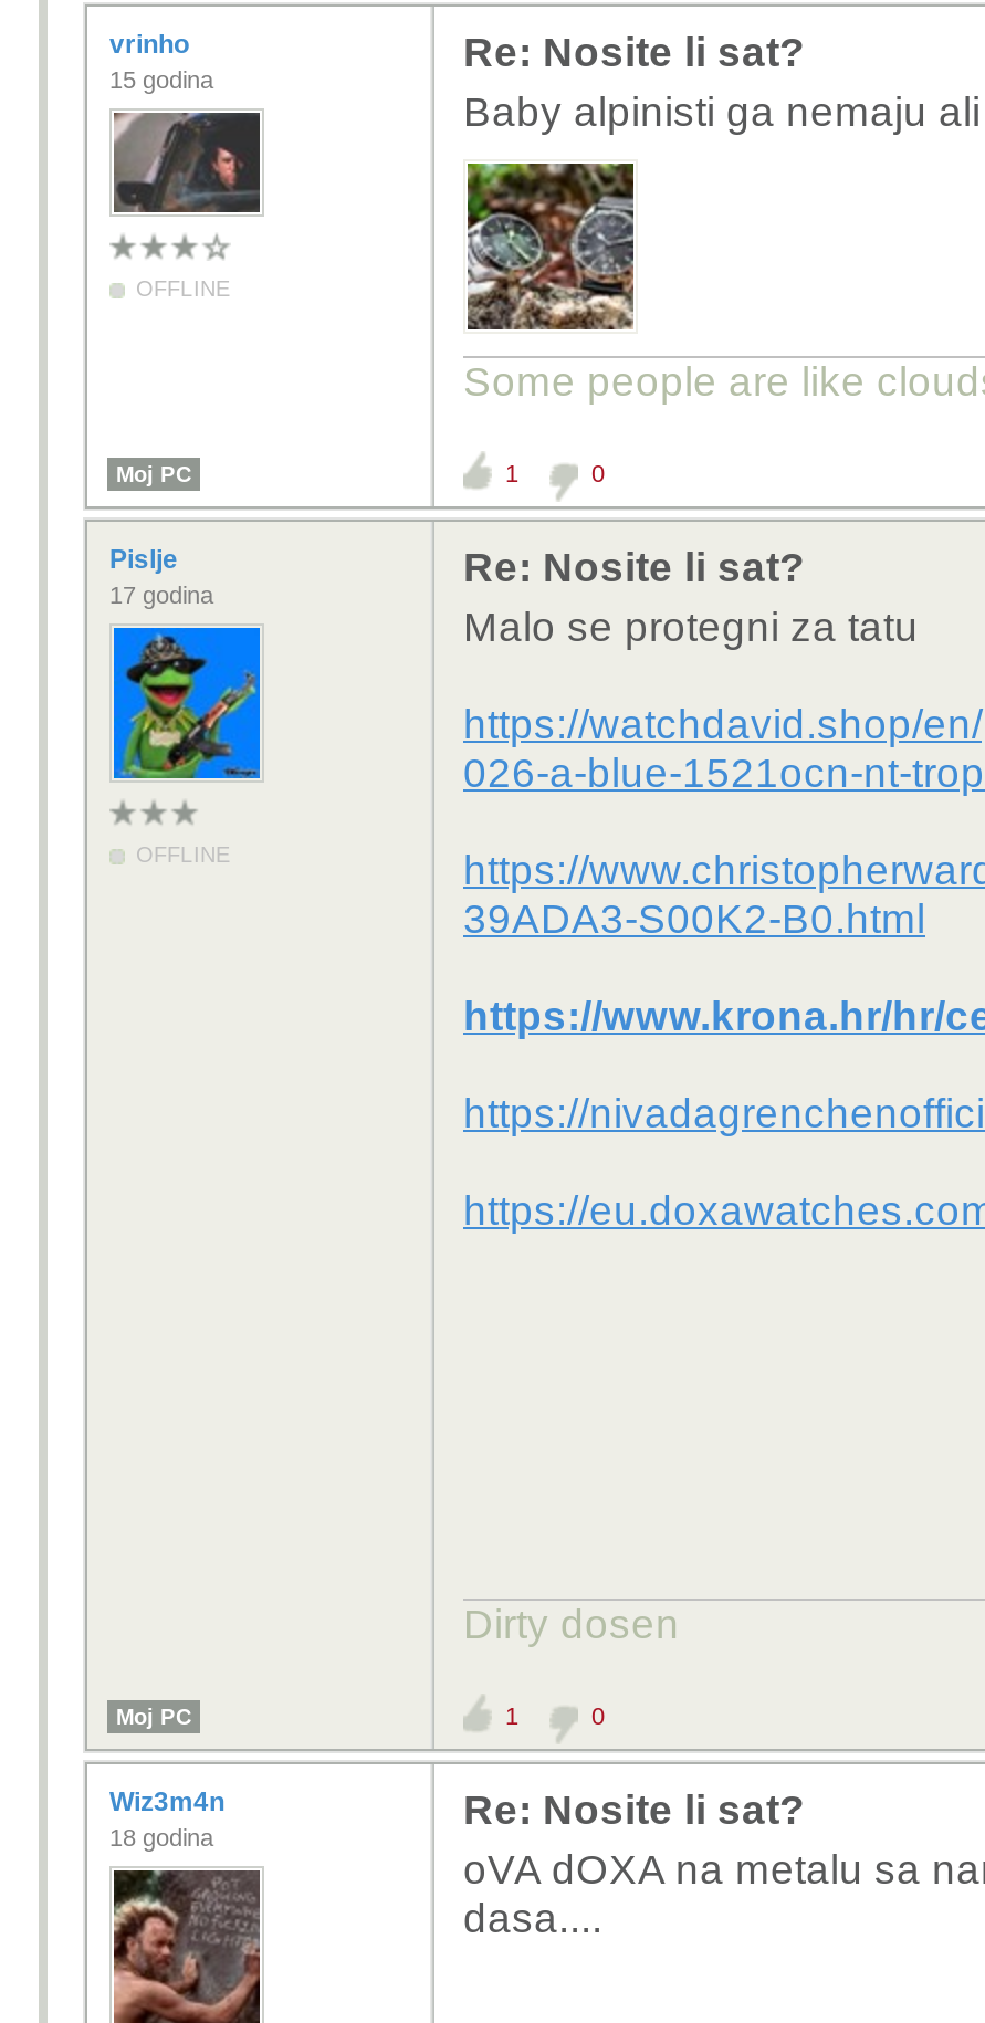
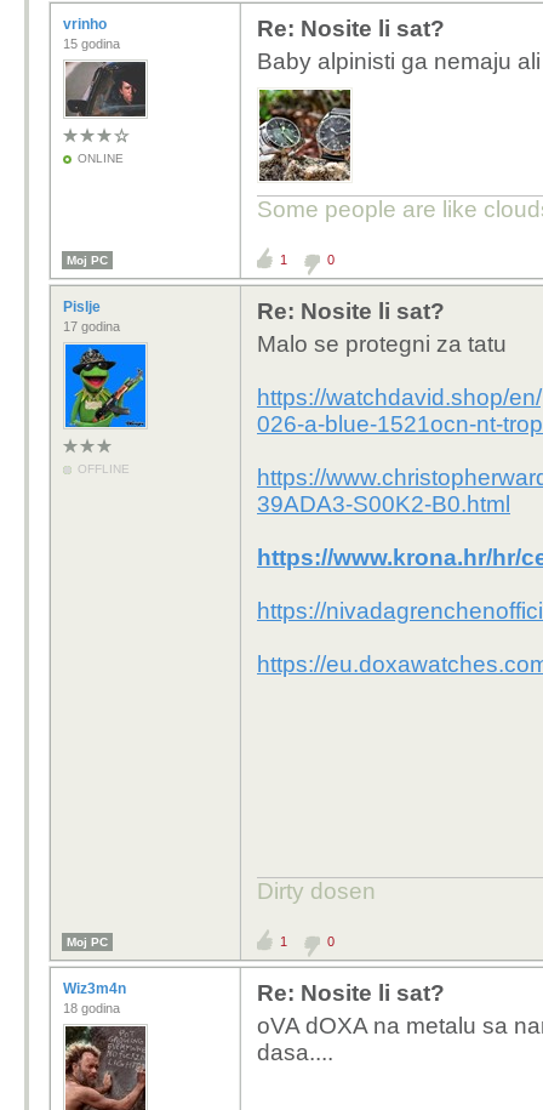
[136,276,231,301] OFFLINE -> [78,152,124,165] ONLINE

